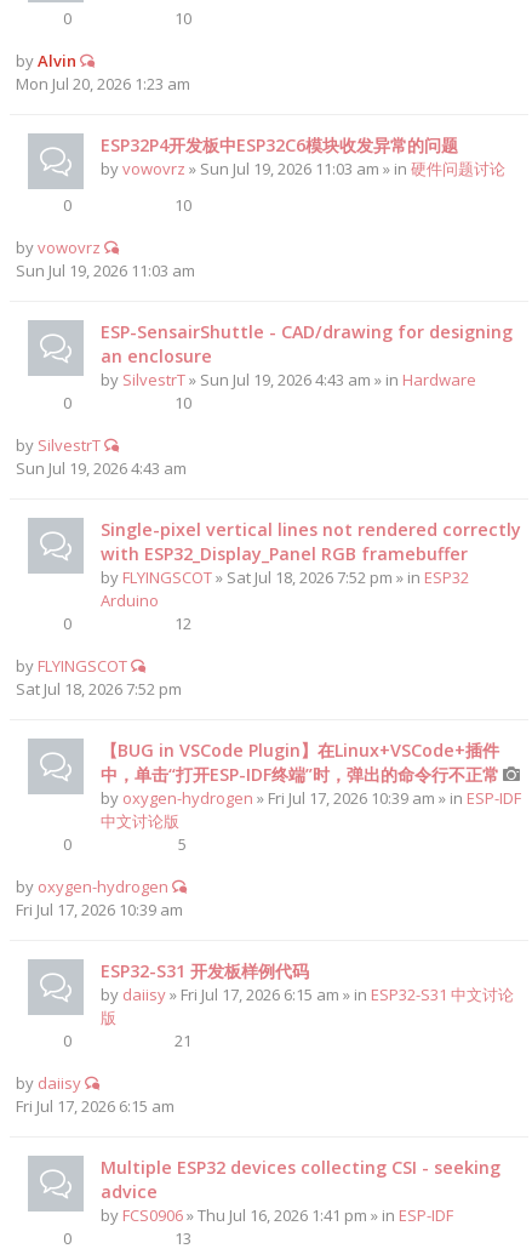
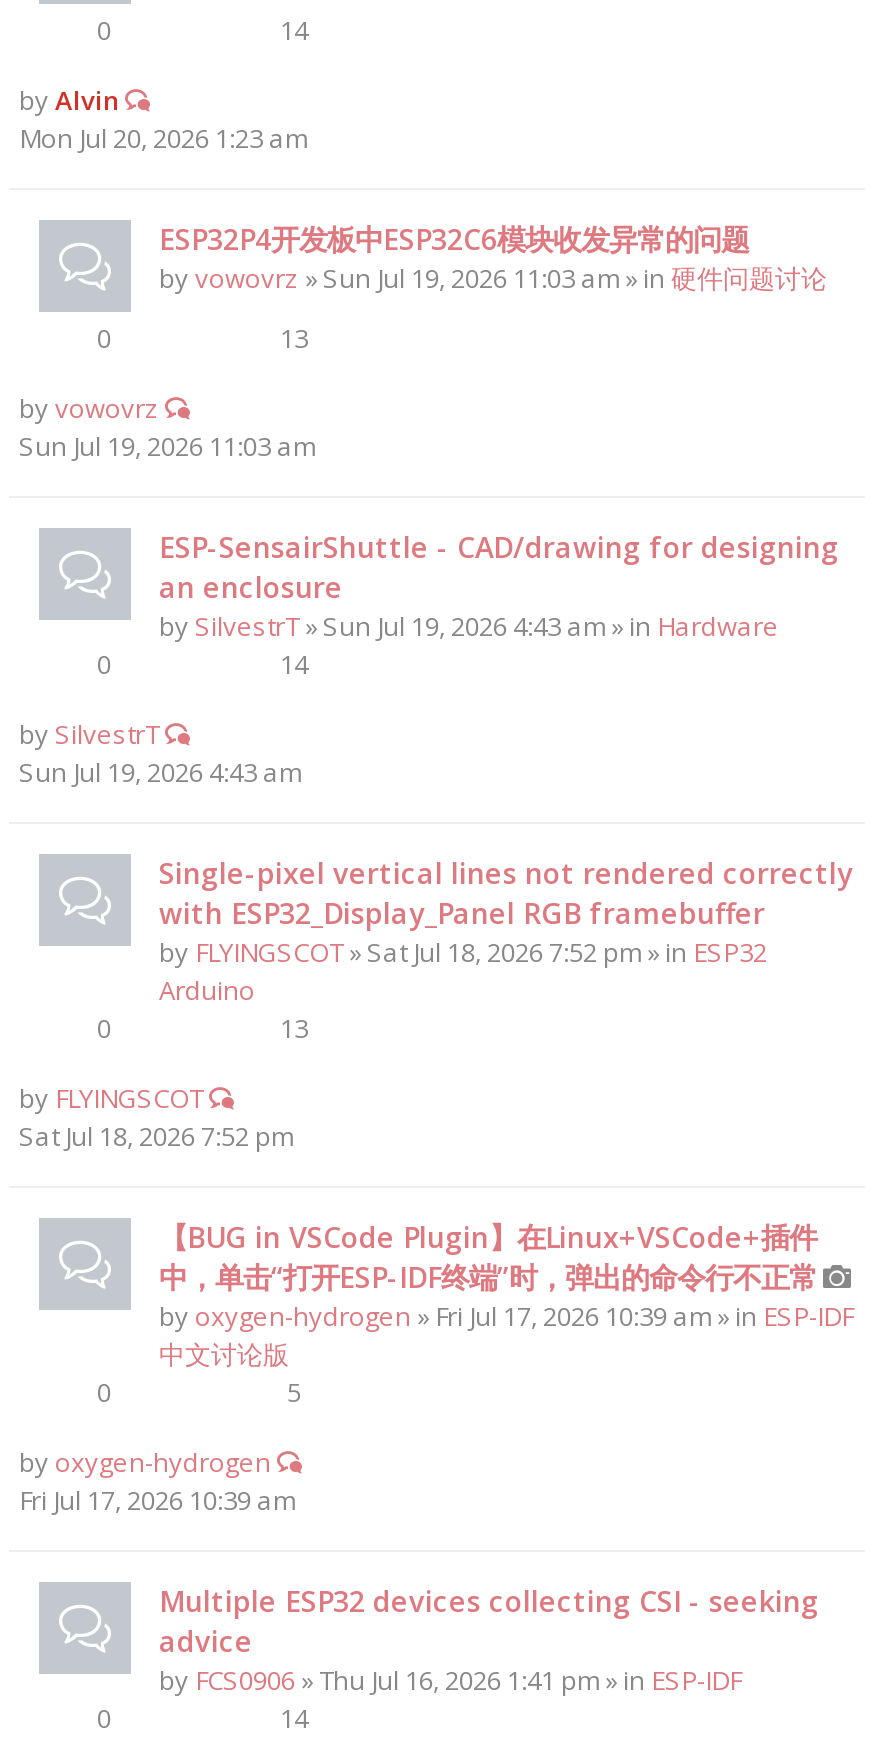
[174,7,191,29] 10 -> [280,12,308,48] 14
[174,194,191,216] 10 -> [280,320,308,356] 13
[174,392,191,414] 10 -> [280,646,308,682] 14
[174,612,191,634] 12 -> [280,1010,308,1046] 13
[16,959,514,1117] ESP32-S31 开发板样例代码 | by daiisy» Fri Jul 17, 2026 6:15 am » in ESP32-S31 中文讨论 | 版 | 0 | 21 | by daiisy | Fri Jul 17, 2026 6:15 am -> none
[174,1227,191,1249] 13 -> [280,1700,308,1736] 14

